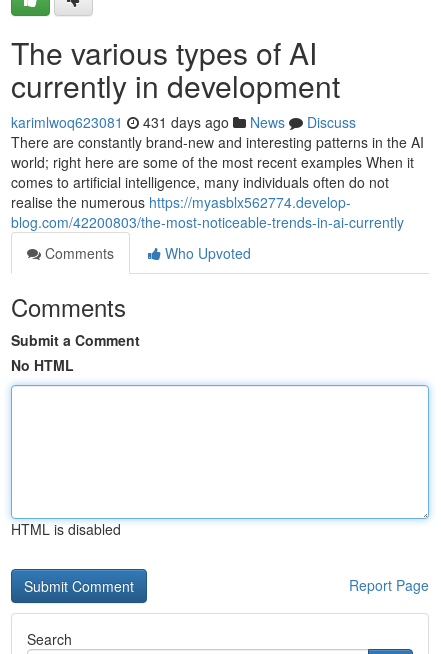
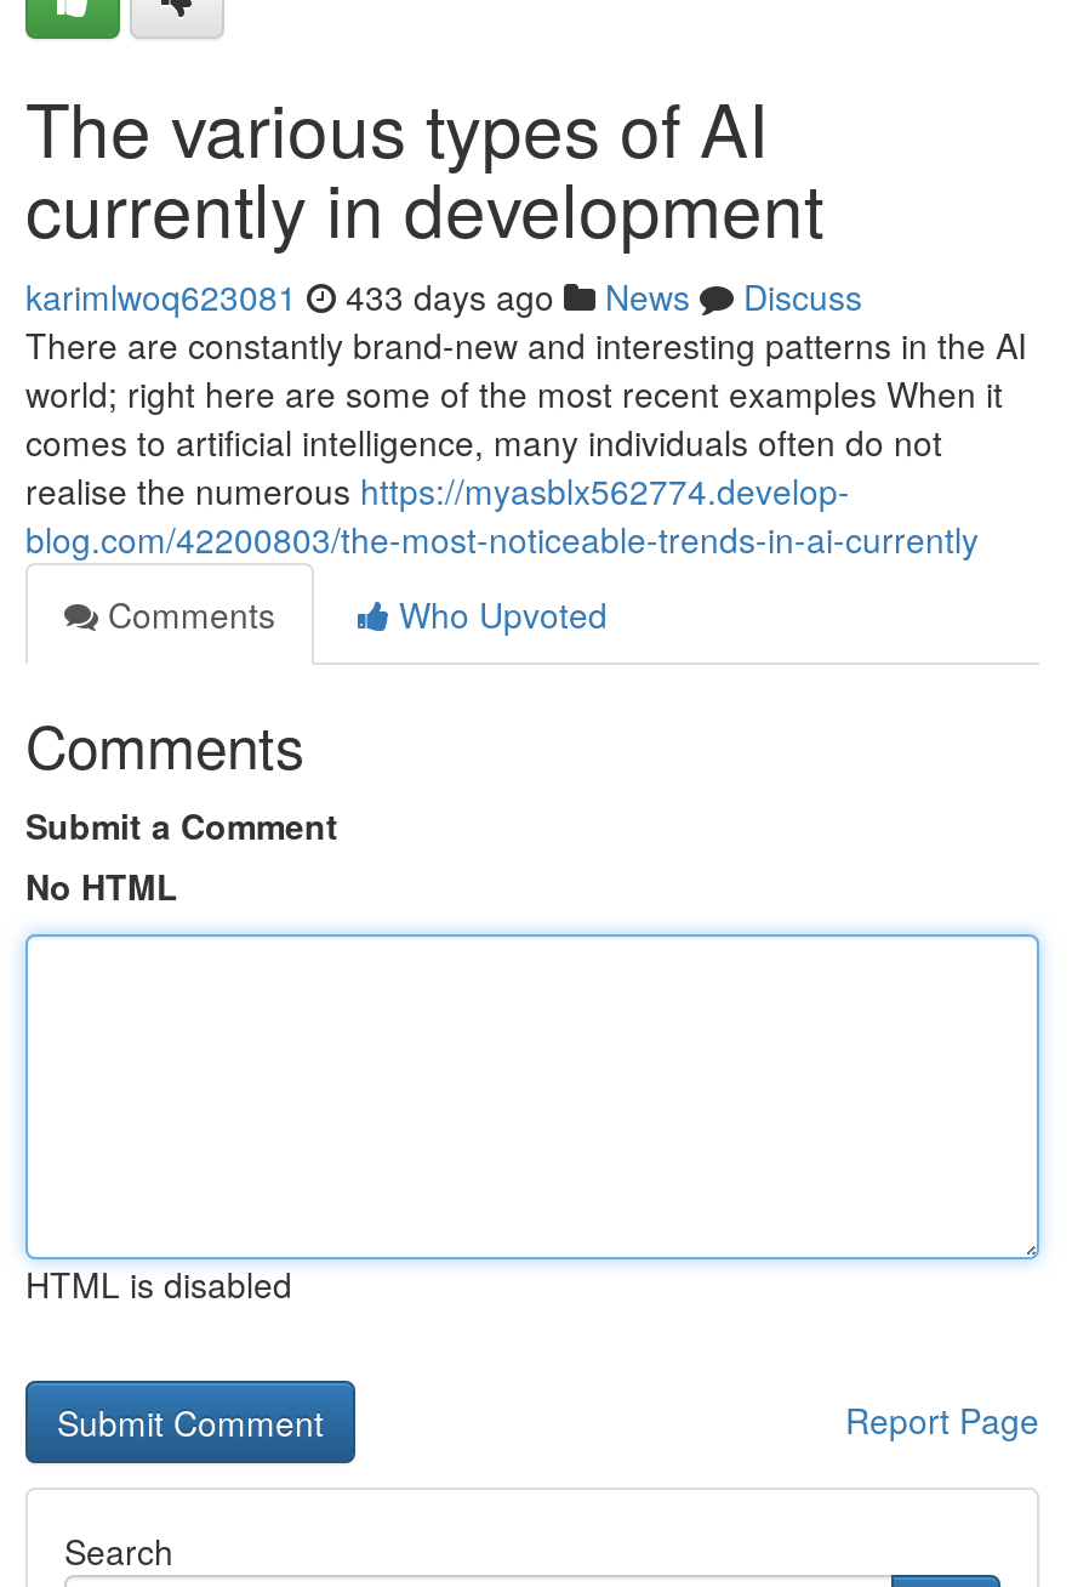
[11,112,356,132] karimlwoq623081 431 days ago News Discuss -> [25,272,862,320] karimlwoq623081 433 days ago News Discuss

